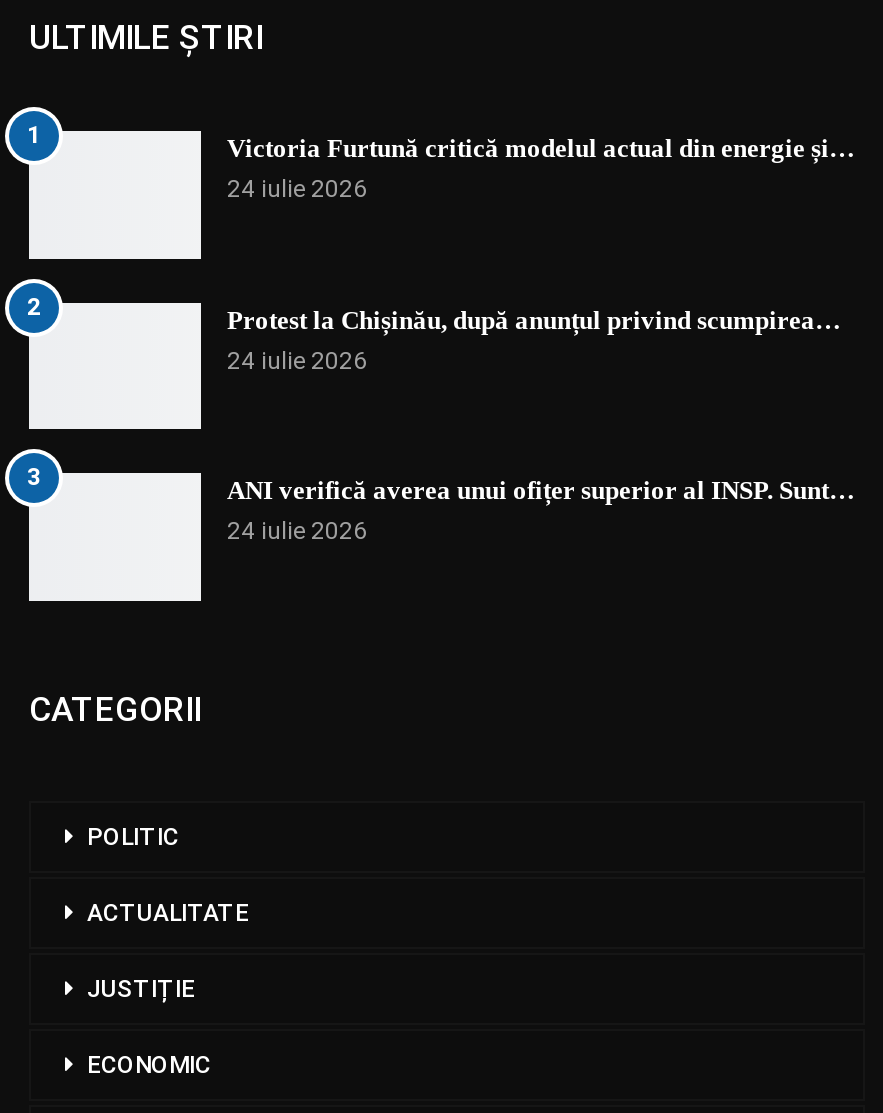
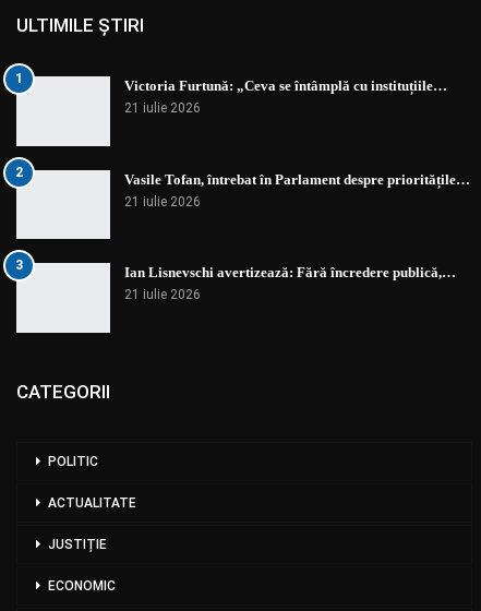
[227,133,855,203] Victoria Furtună critică modelul actual din energie și… | 24 iulie 2026 -> [124,77,447,116] Victoria Furtună: „Ceva se întâmplă cu instituțiile… | 21 iulie 2026
[227,304,841,374] Protest la Chișinău, după anunțul privind scumpirea… | 24 iulie 2026 -> [124,171,470,209] Vasile Tofan, întrebat în Parlament despre prioritățile… | 21 iulie 2026
[227,475,855,545] ANI verifică averea unui ofițer superior al INSP. Sunt… | 24 iulie 2026 -> [124,264,456,302] Ian Lisnevschi avertizează: Fără încredere publică,… | 21 iulie 2026

